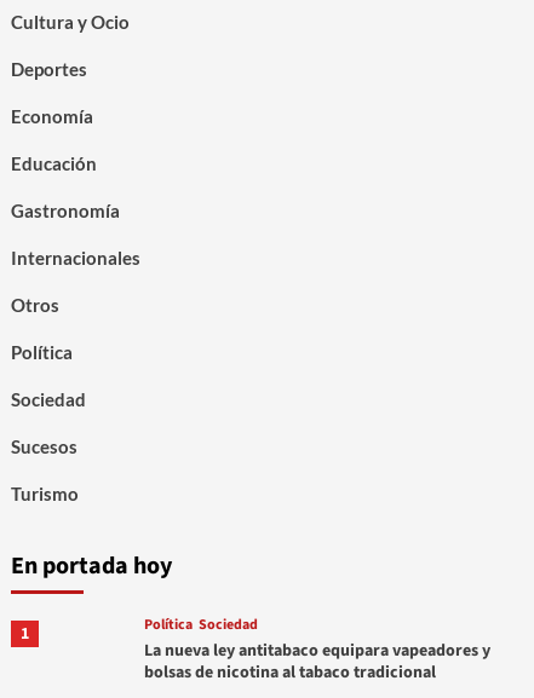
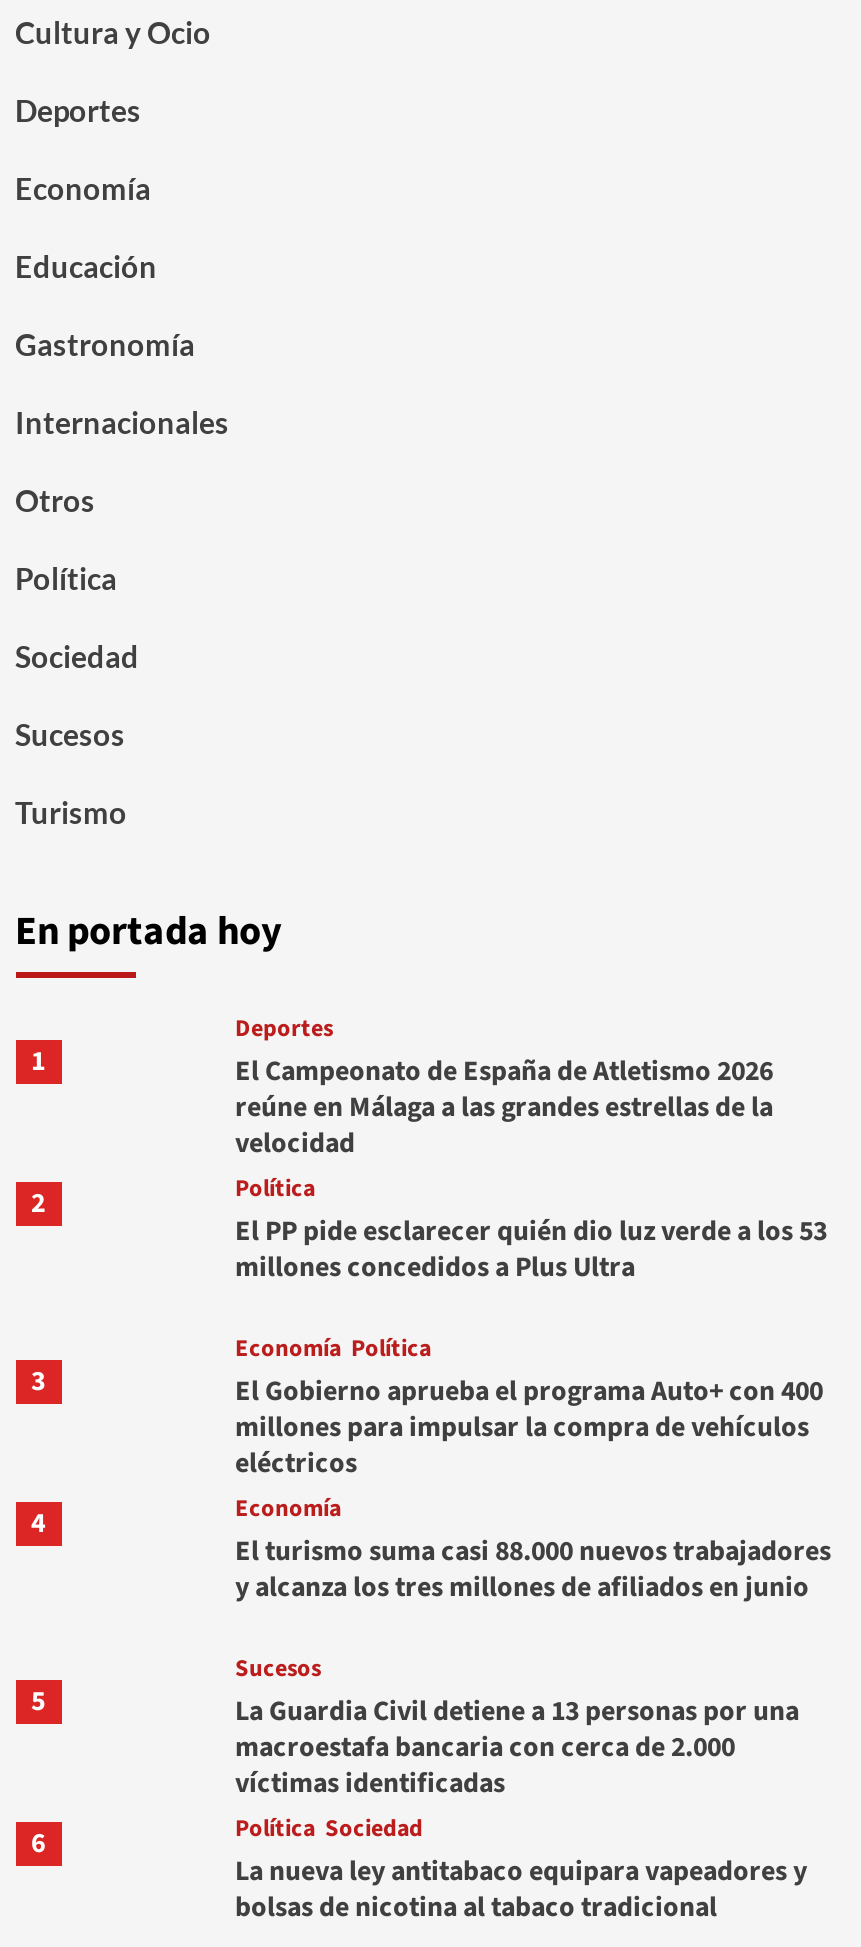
none -> [31,1013,827,1402] Deportes | El Campeonato de España de Atletismo 2026 | reúne en Málaga a las grandes estrellas de la | velocidad | 2 | Política | El PP pide esclarecer quién dio luz verde a los 53 | millones concedidos a Plus Ultra | 3
none -> [31,1333,831,1722] Economía Política | El Gobierno aprueba el programa Auto+ con 400 | millones para impulsar la compra de vehículos | eléctricos | 4 | Economía | El turismo suma casi 88.000 nuevos trabajadores | y alcanza los tres millones de afiliados en junio | 5
none -> [31,1653,799,1864] Sucesos | La Guardia Civil detiene a 13 personas por una | macroestafa bancaria con cerca de 2.000 | víctimas identificadas | 6

